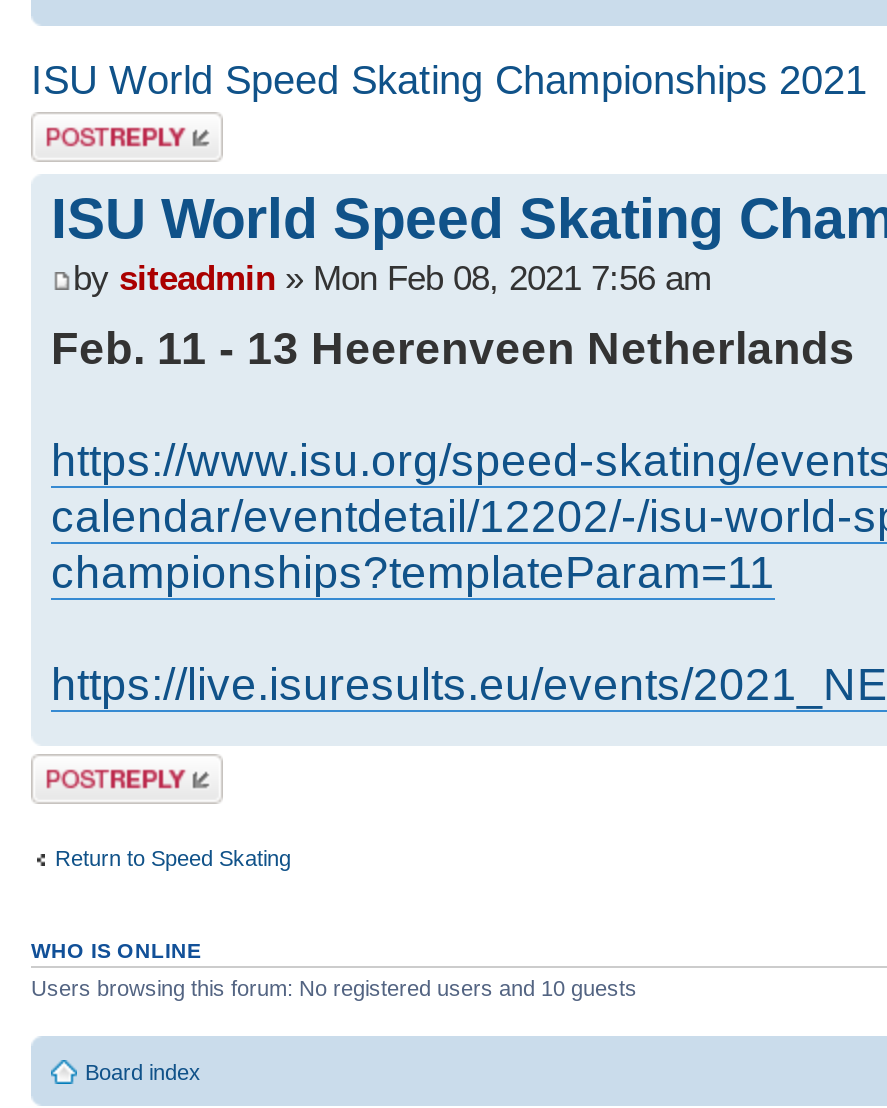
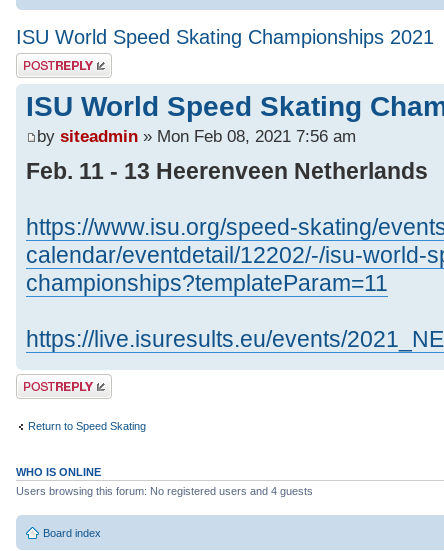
[31,976,637,1000] Users browsing this forum: No registered users and 10 guests -> [16,485,313,497] Users browsing this forum: No registered users and 4 guests

